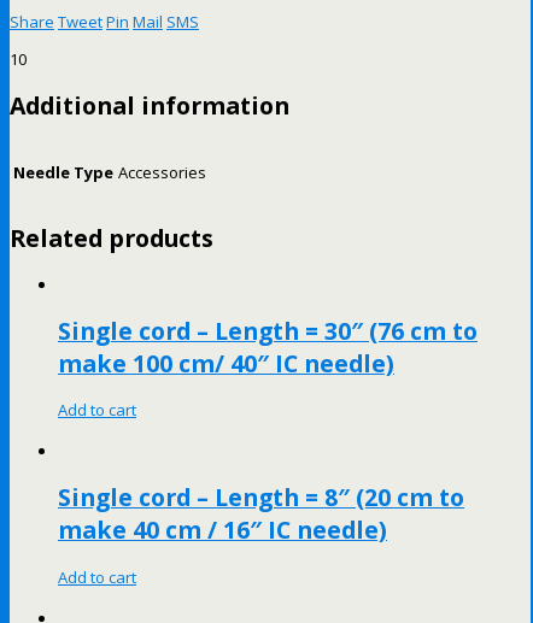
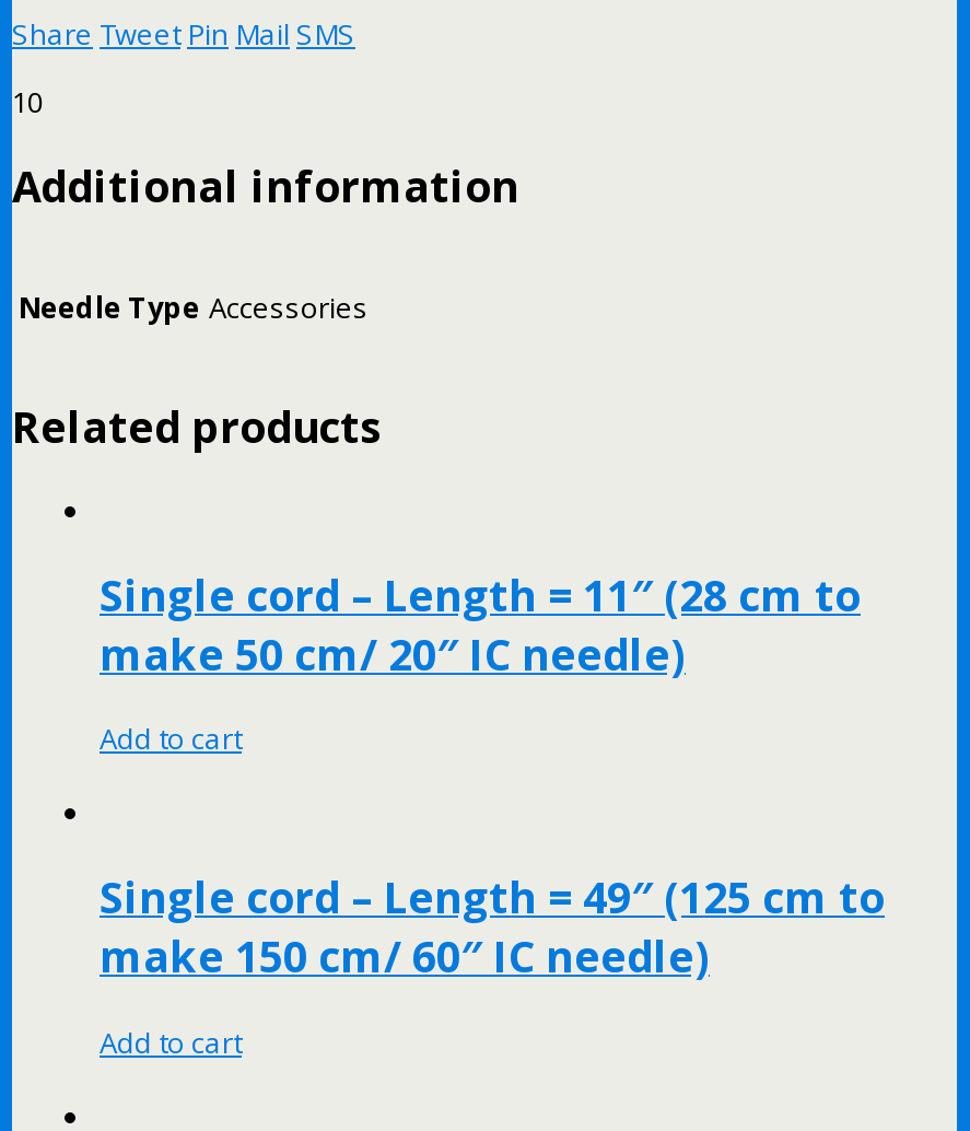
[58,315,478,347] Single cord – Length = 30″ (76 cm to -> [100,565,861,625] Single cord – Length = 11″ (28 cm to
[58,347,394,380] make 100 cm/ 40″ IC needle) -> [100,625,686,684] make 50 cm/ 20″ IC needle)
[58,481,464,546] Single cord – Length = 8″ (20 cm to | make 40 cm / 16″ IC needle) -> [100,868,885,986] Single cord – Length = 49″ (125 cm to | make 150 cm/ 60″ IC needle)

